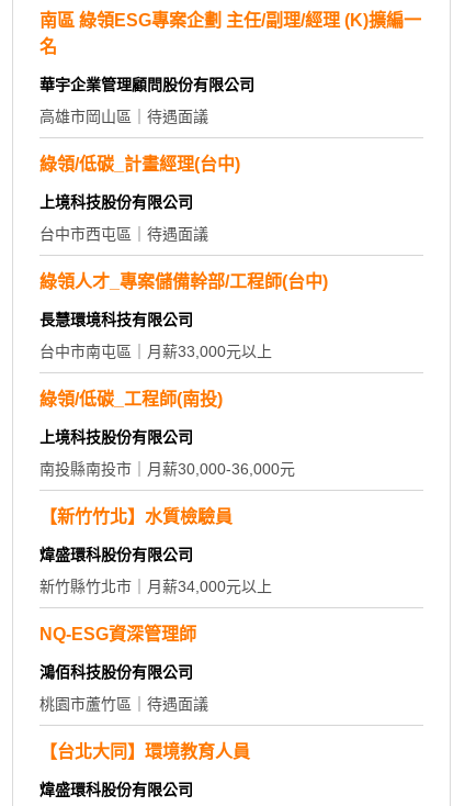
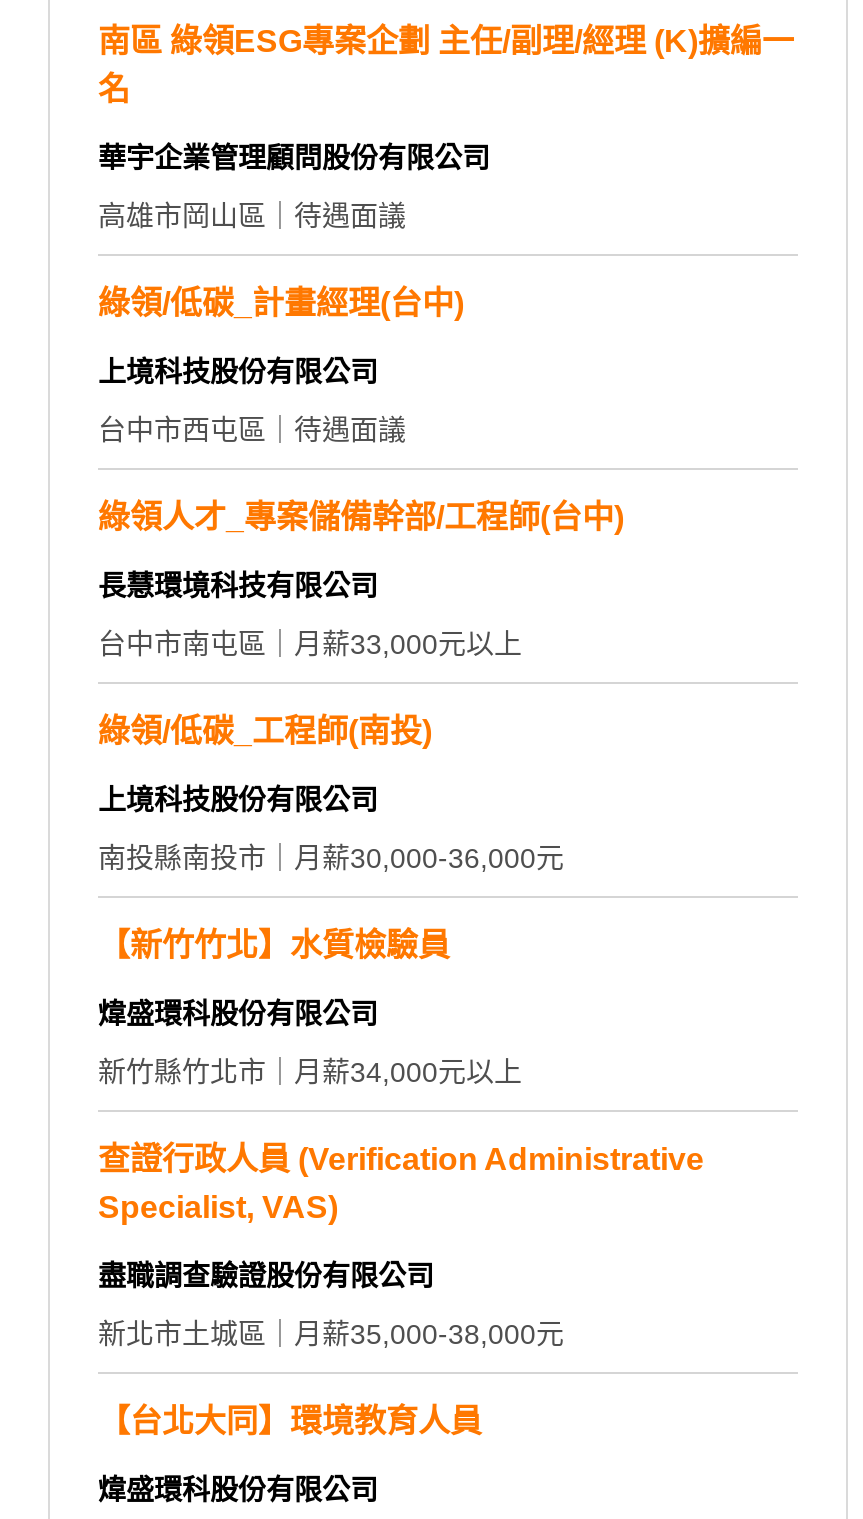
[39,625,196,643] NQ-ESG資深管理師 -> [98,1142,704,1224] 查證行政人員 (Verification Administrative | Specialist, VAS)
[39,663,193,681] 鴻佰科技股份有限公司 -> [98,1260,434,1292] 盡職調查驗證股份有限公司
[39,695,208,713] 桃園市蘆竹區｜待遇面議 -> [98,1318,564,1350] 新北市土城區｜月薪35,000-38,000元

